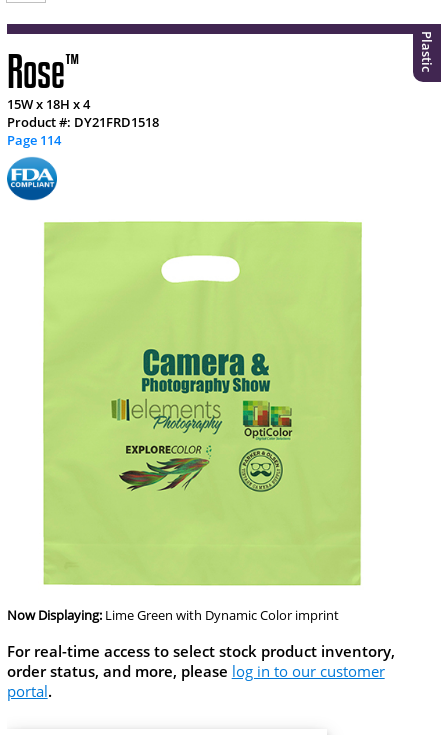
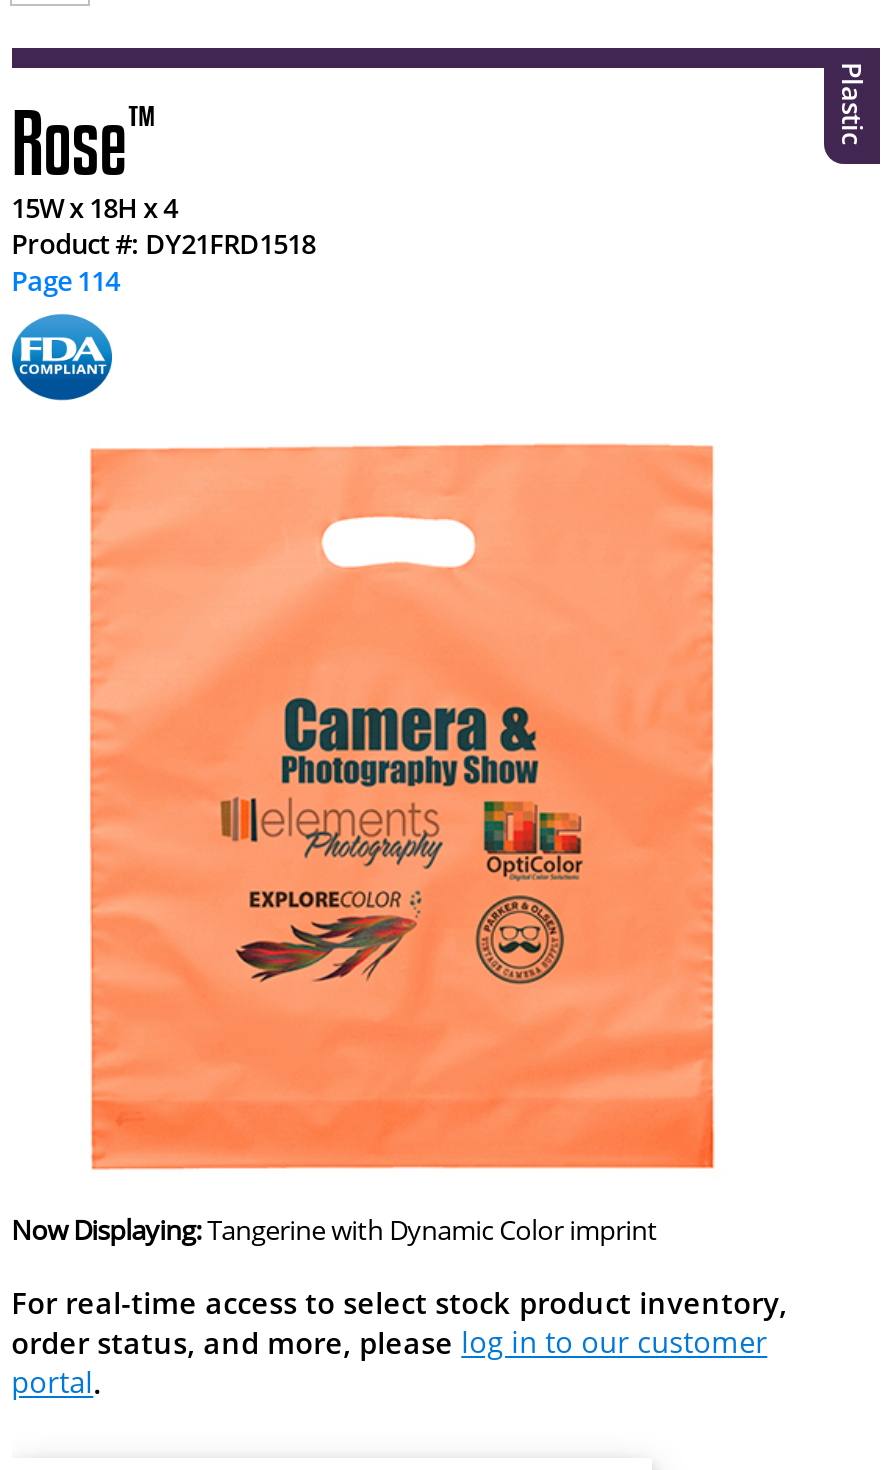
[7,221,363,624] [image] | Now Displaying: Lime Green with Dynamic Color imprint -> [11,444,722,1248] [image] | Now Displaying: Tangerine with Dynamic Color imprint

